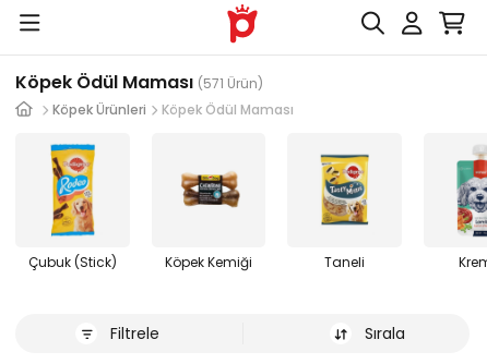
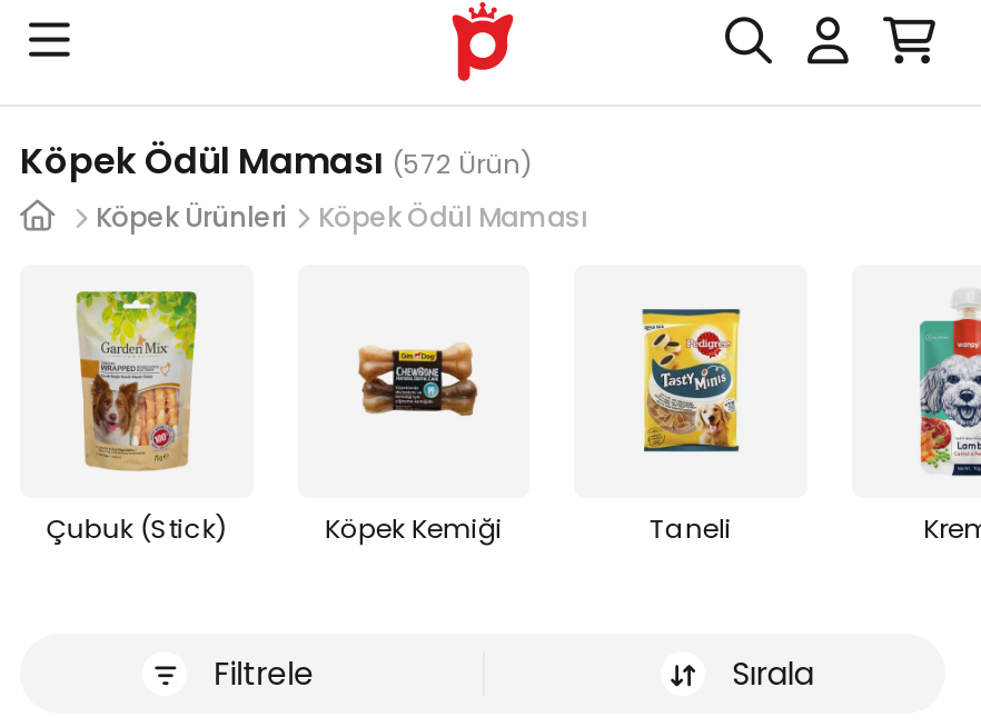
[15,70,263,95] Köpek Ödül Maması (571 Ürün) -> [20,136,532,187] Köpek Ödül Maması (572 Ürün)
[43,143,102,238] [image] -> [73,287,198,476] [image]

